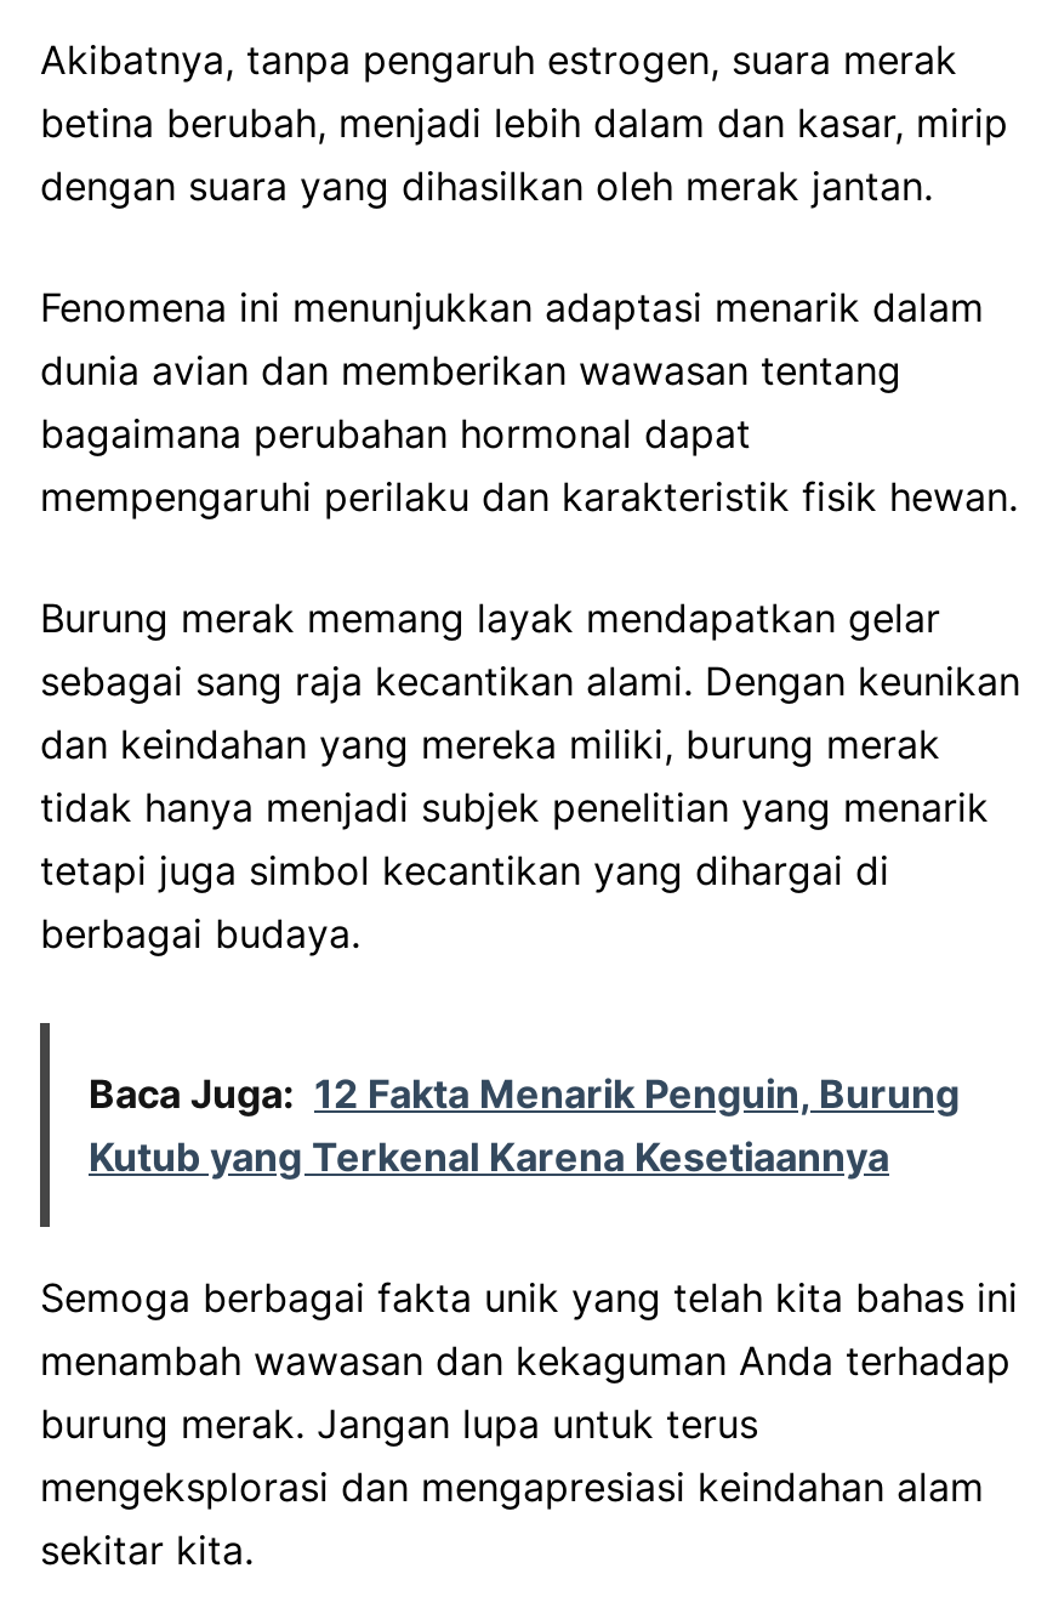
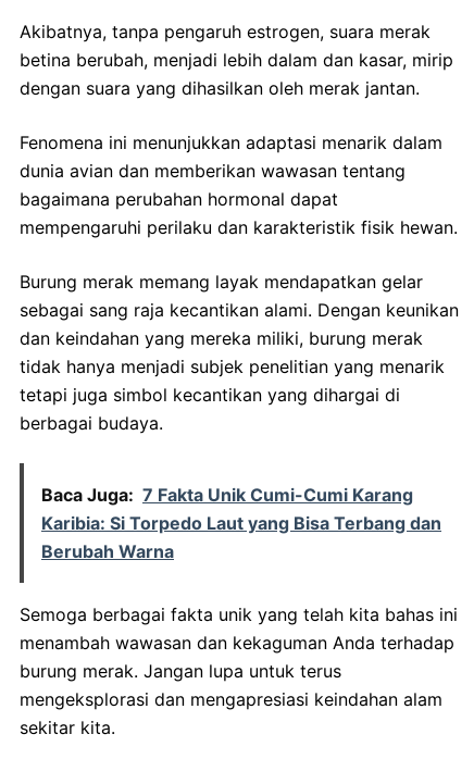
[89,1069,960,1181] Baca Juga: 12 Fakta Menarik Penguin, Burung | Kutub yang Terkenal Karena Kesetiaannya -> [41,484,441,562] Baca Juga: 7 Fakta Unik Cumi-Cumi Karang | Karibia: Si Torpedo Laut yang Bisa Terbang dan | Berubah Warna

